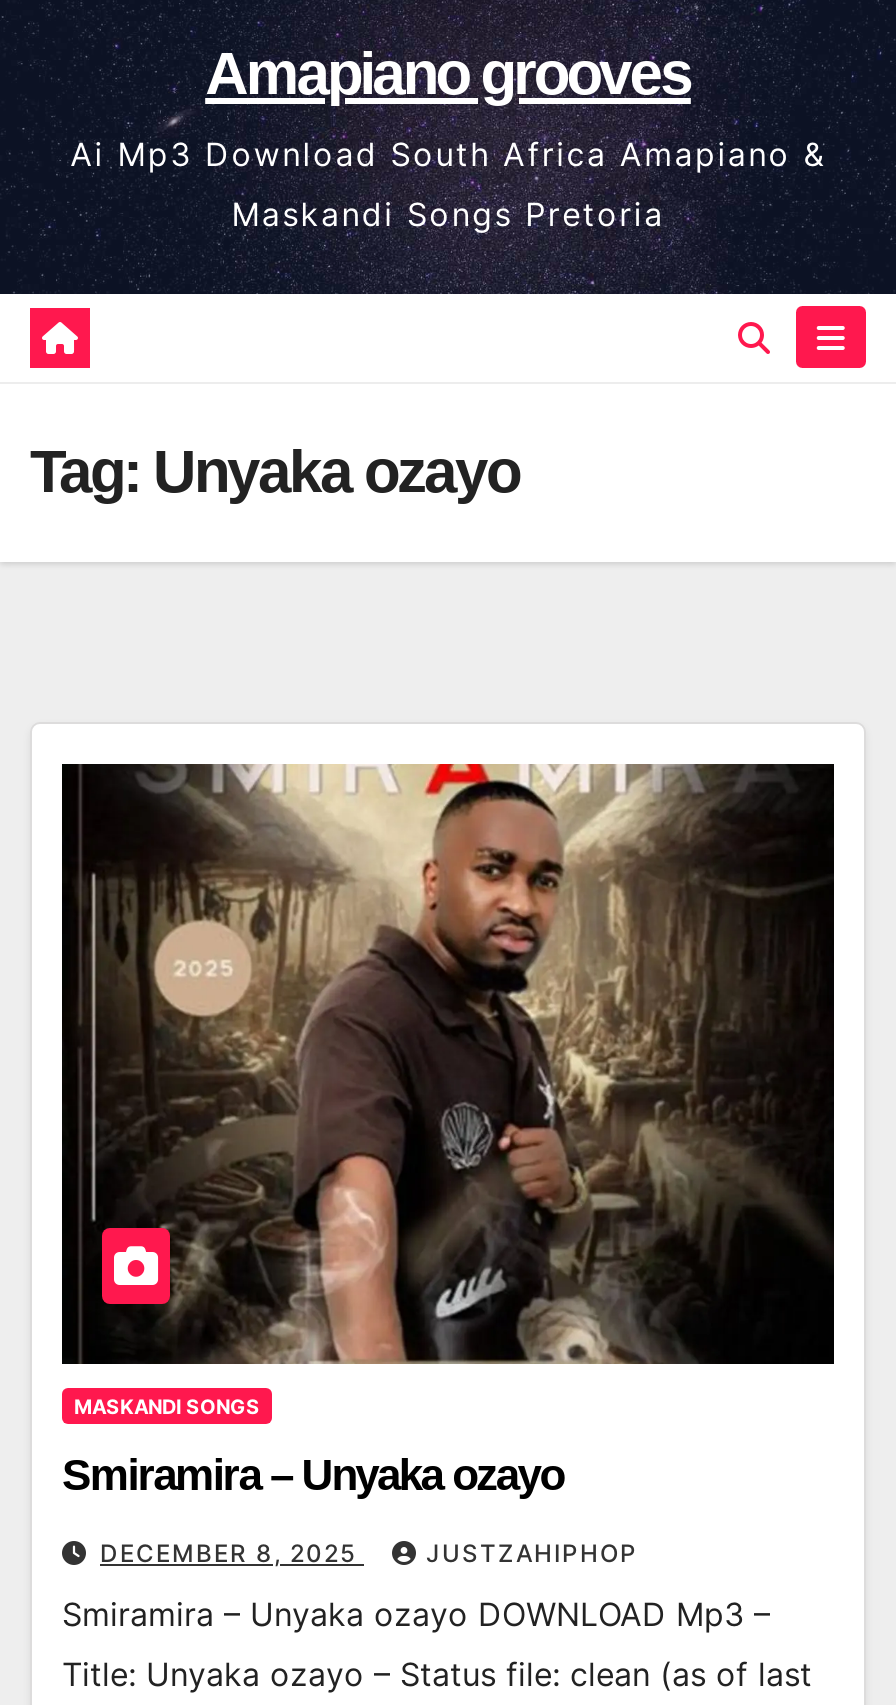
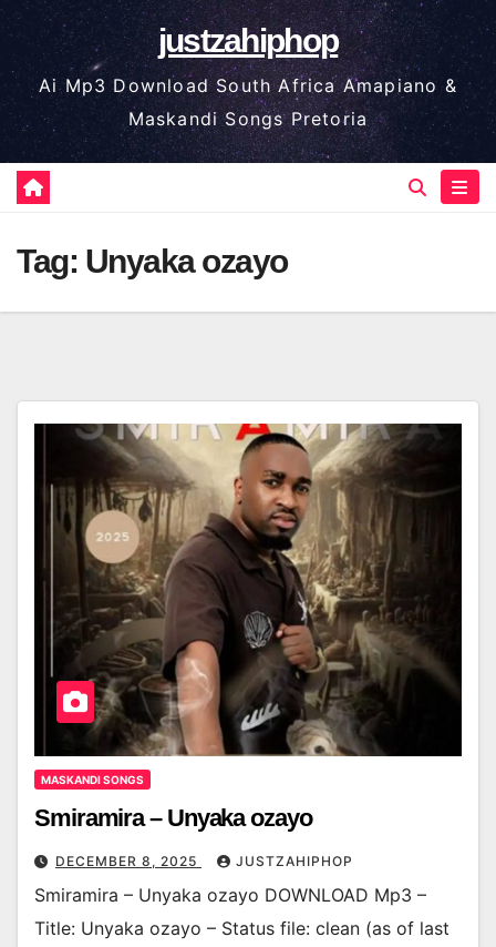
[205,40,691,106] Amapiano grooves -> [158,22,338,59] justzahiphop

